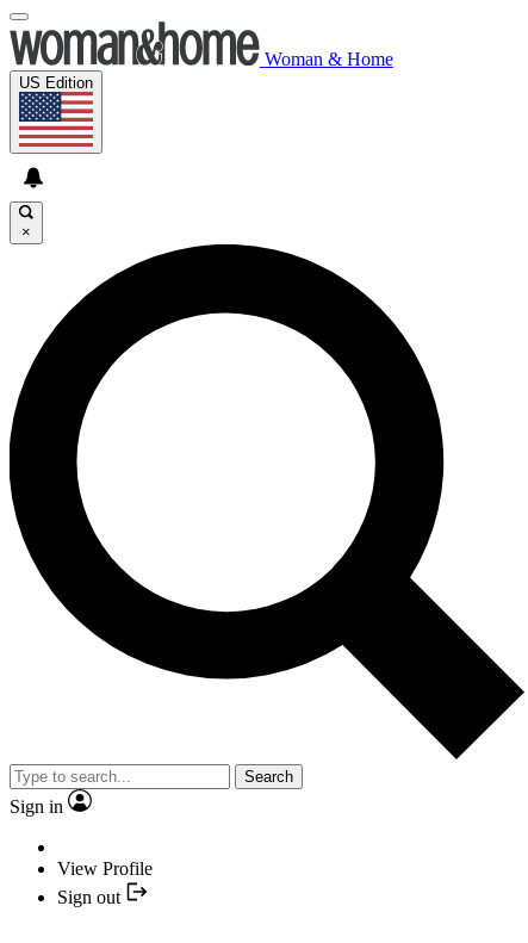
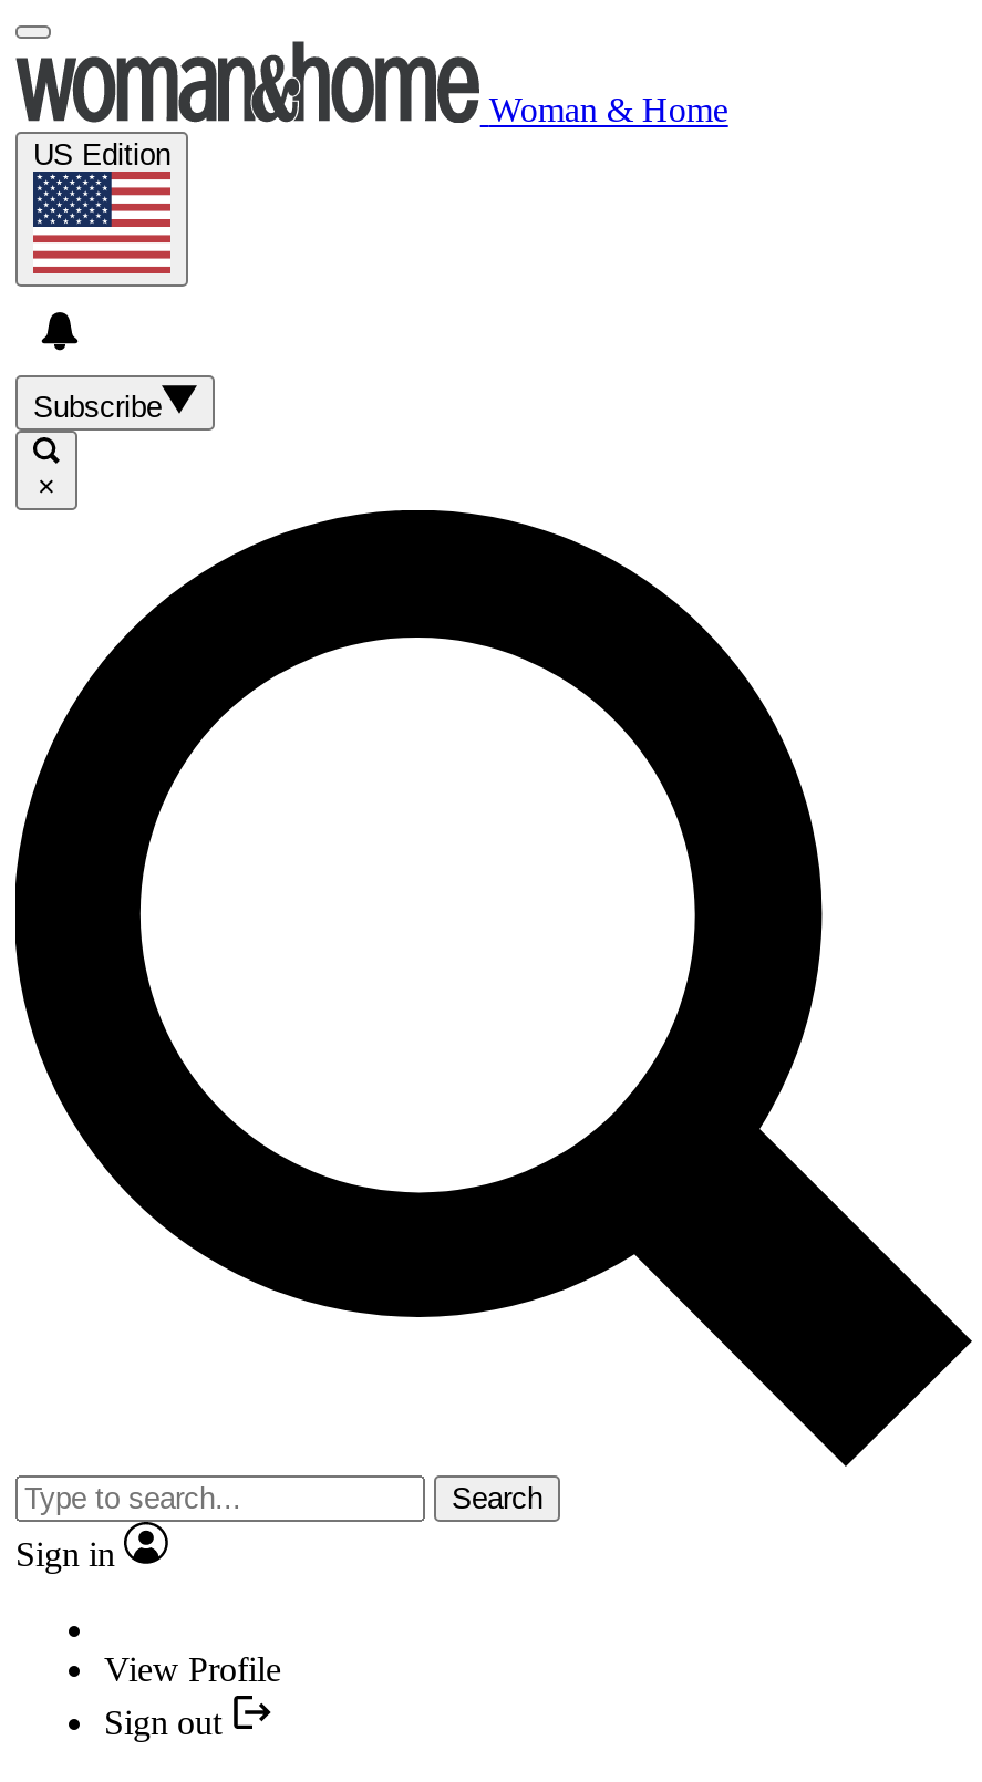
none -> [33,391,162,424] Subscribe

